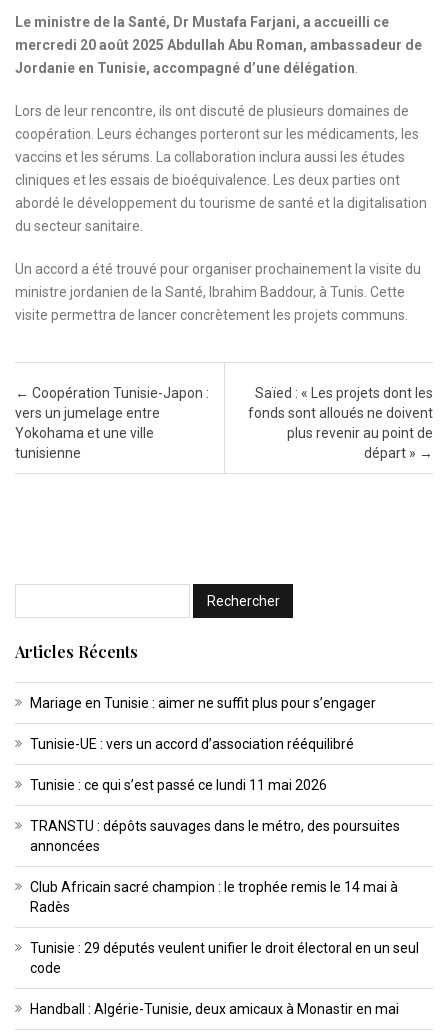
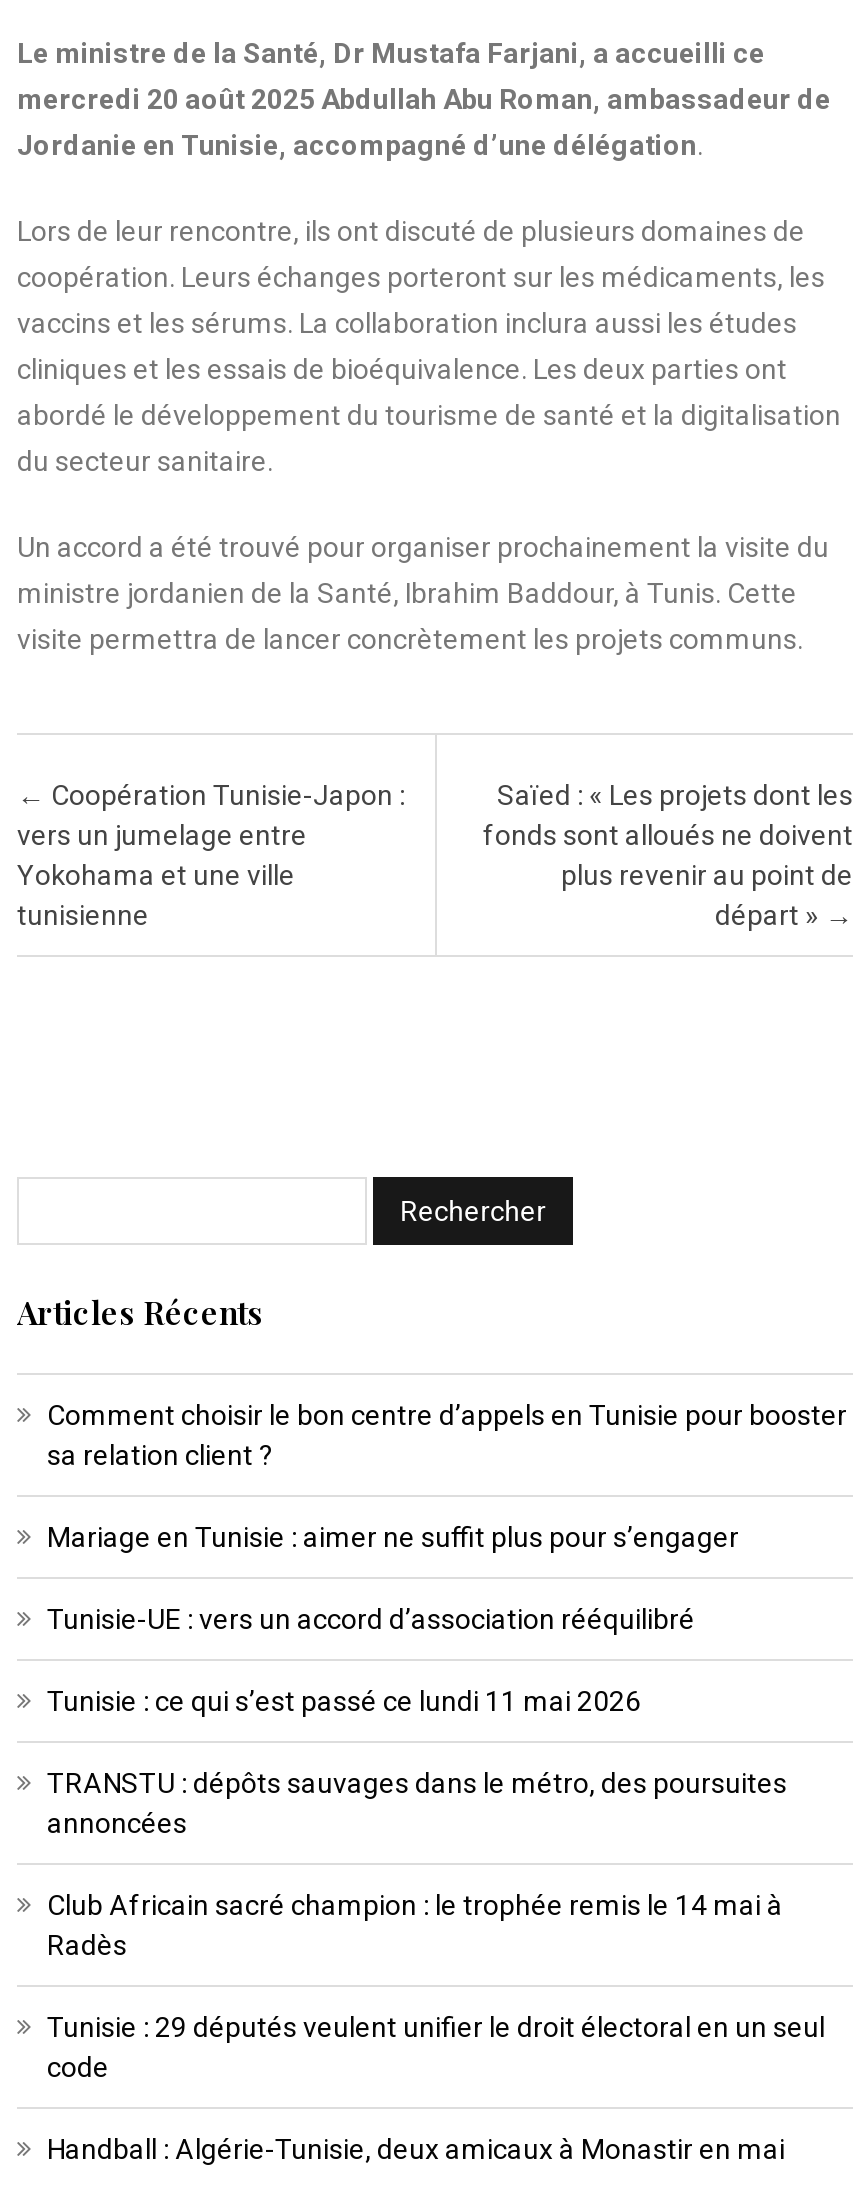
none -> [47,1399,847,1471] Comment choisir le bon centre d’appels en Tunisie pour booster | sa relation client ?

